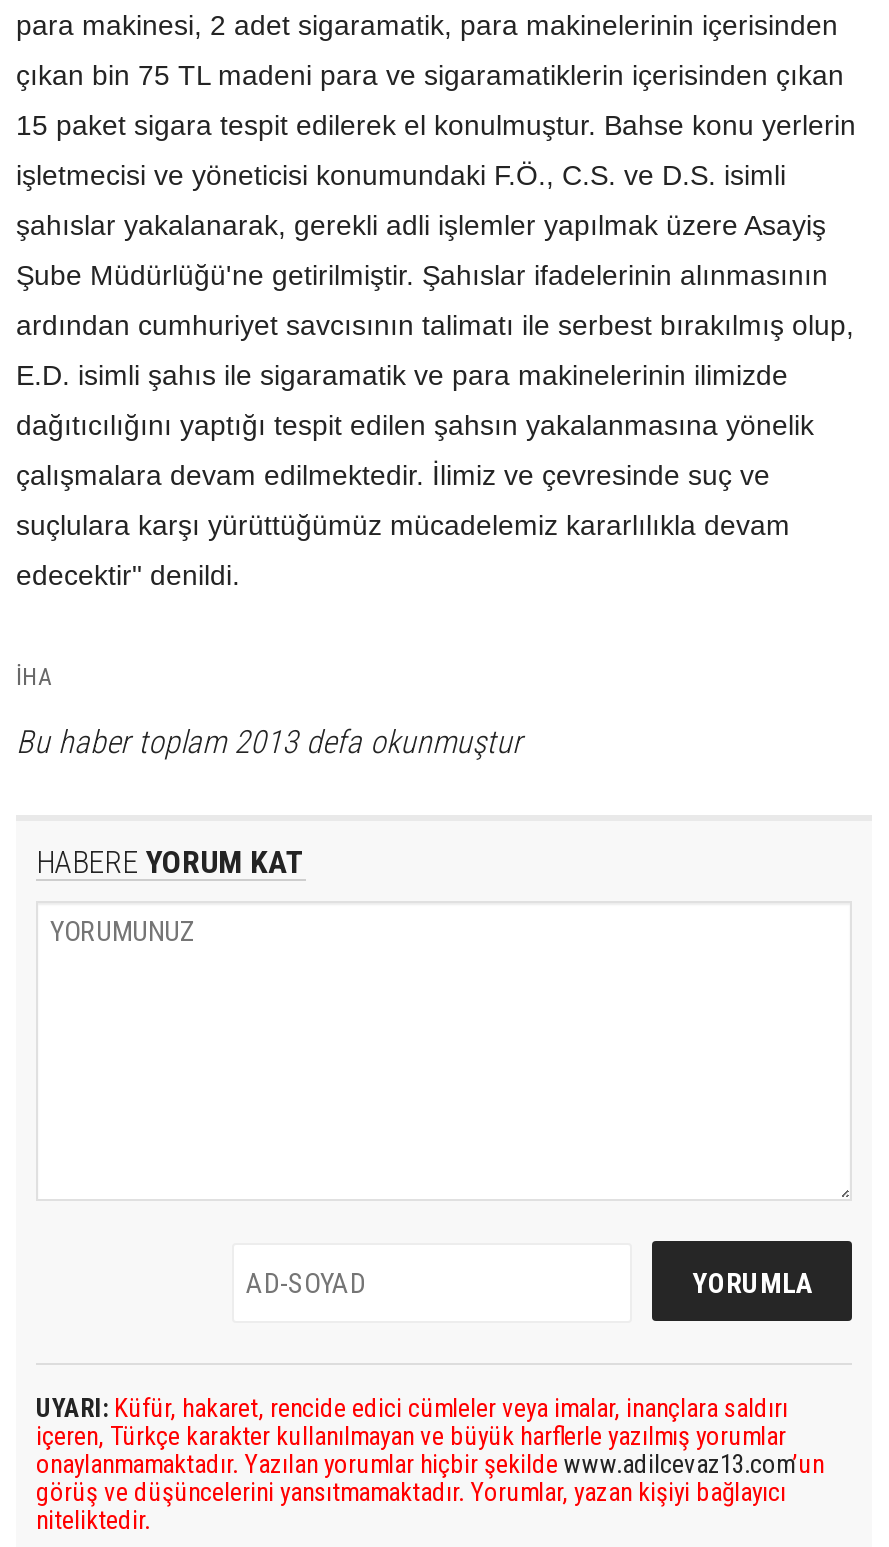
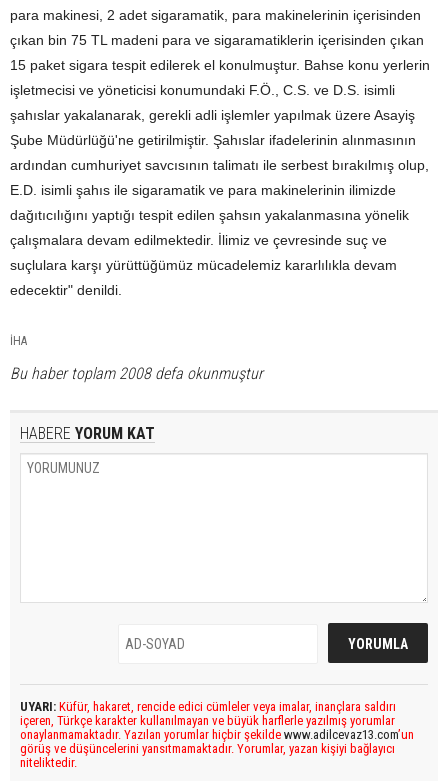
[16,723,522,761] Bu haber toplam 2013 defa okunmuştur -> [10,364,263,383] Bu haber toplam 2008 defa okunmuştur

